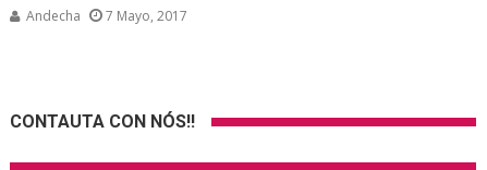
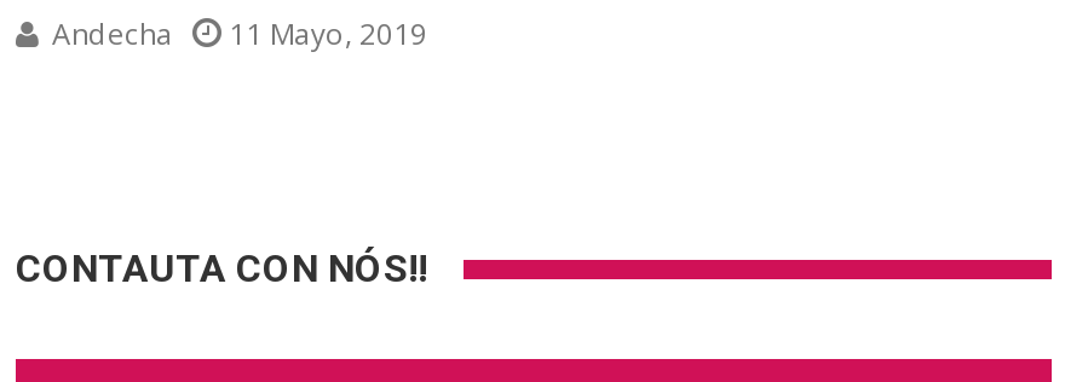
[26,6,187,25] Andecha 7 Mayo, 2017 -> [52,13,427,54] Andecha 11 Mayo, 2019

